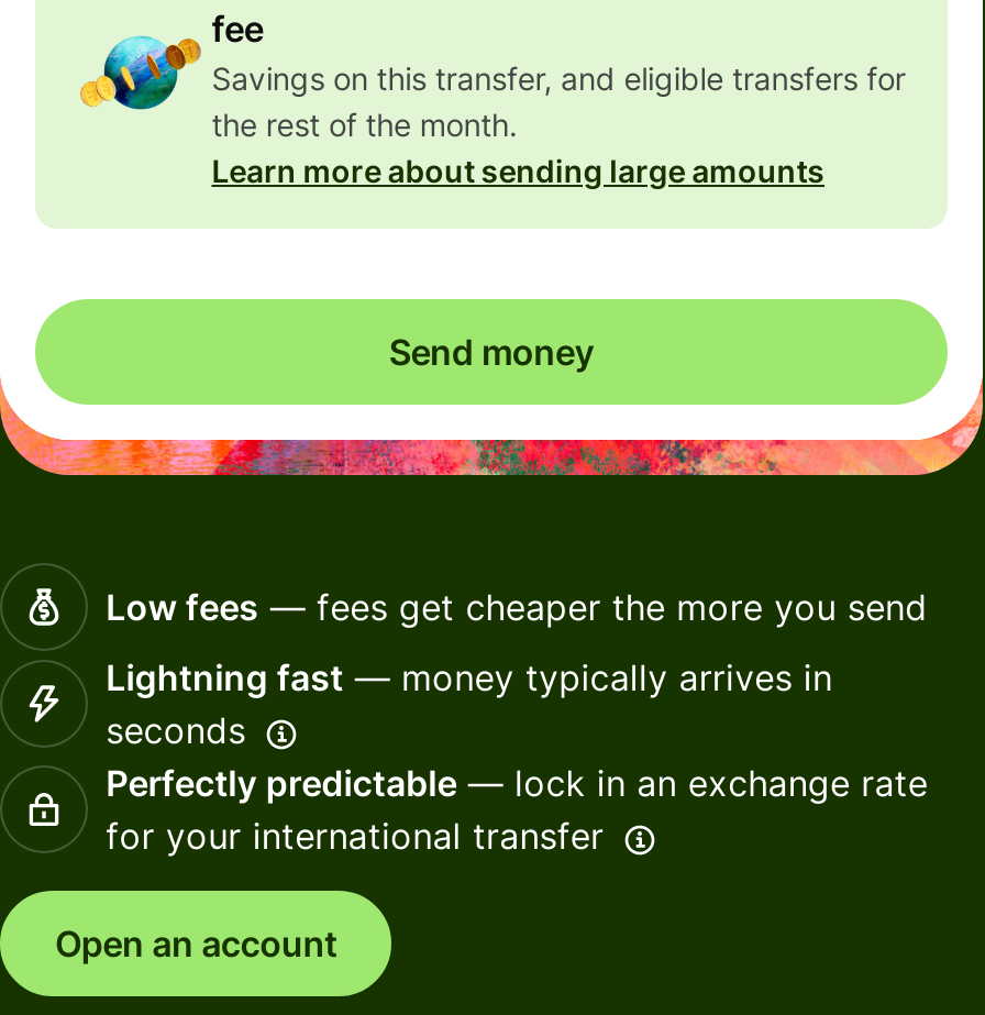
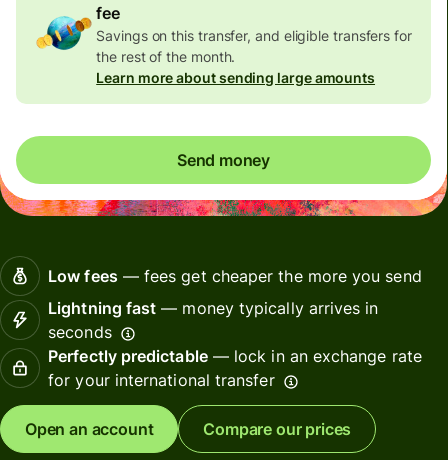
none -> [203,418,351,438] Compare our prices

